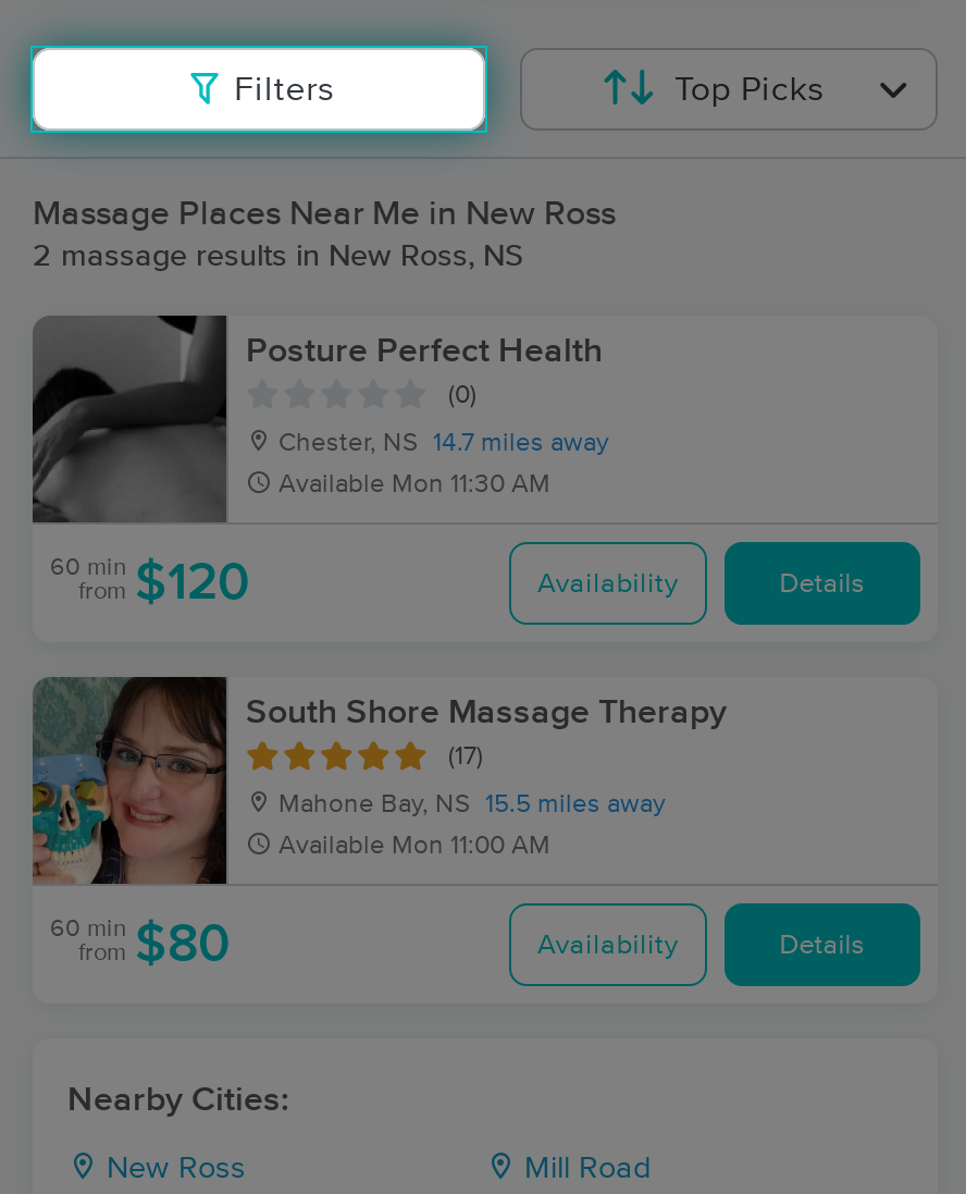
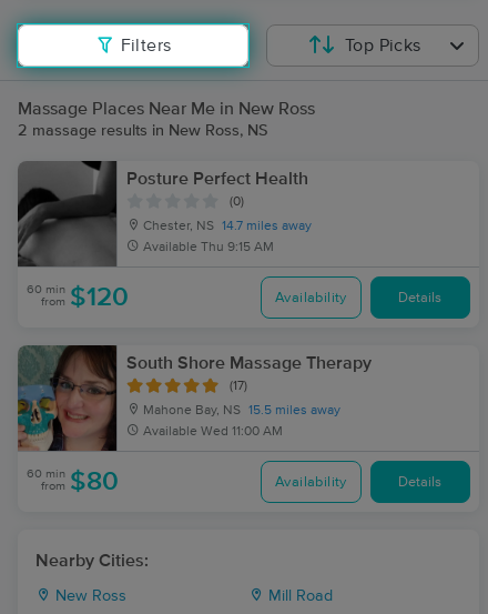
[278,472,550,498] Available Mon 11:30 AM -> [143,241,274,254] Available Thu 9:15 AM
[278,834,550,860] Available Mon 11:00 AM -> [143,425,283,439] Available Wed 11:00 AM

